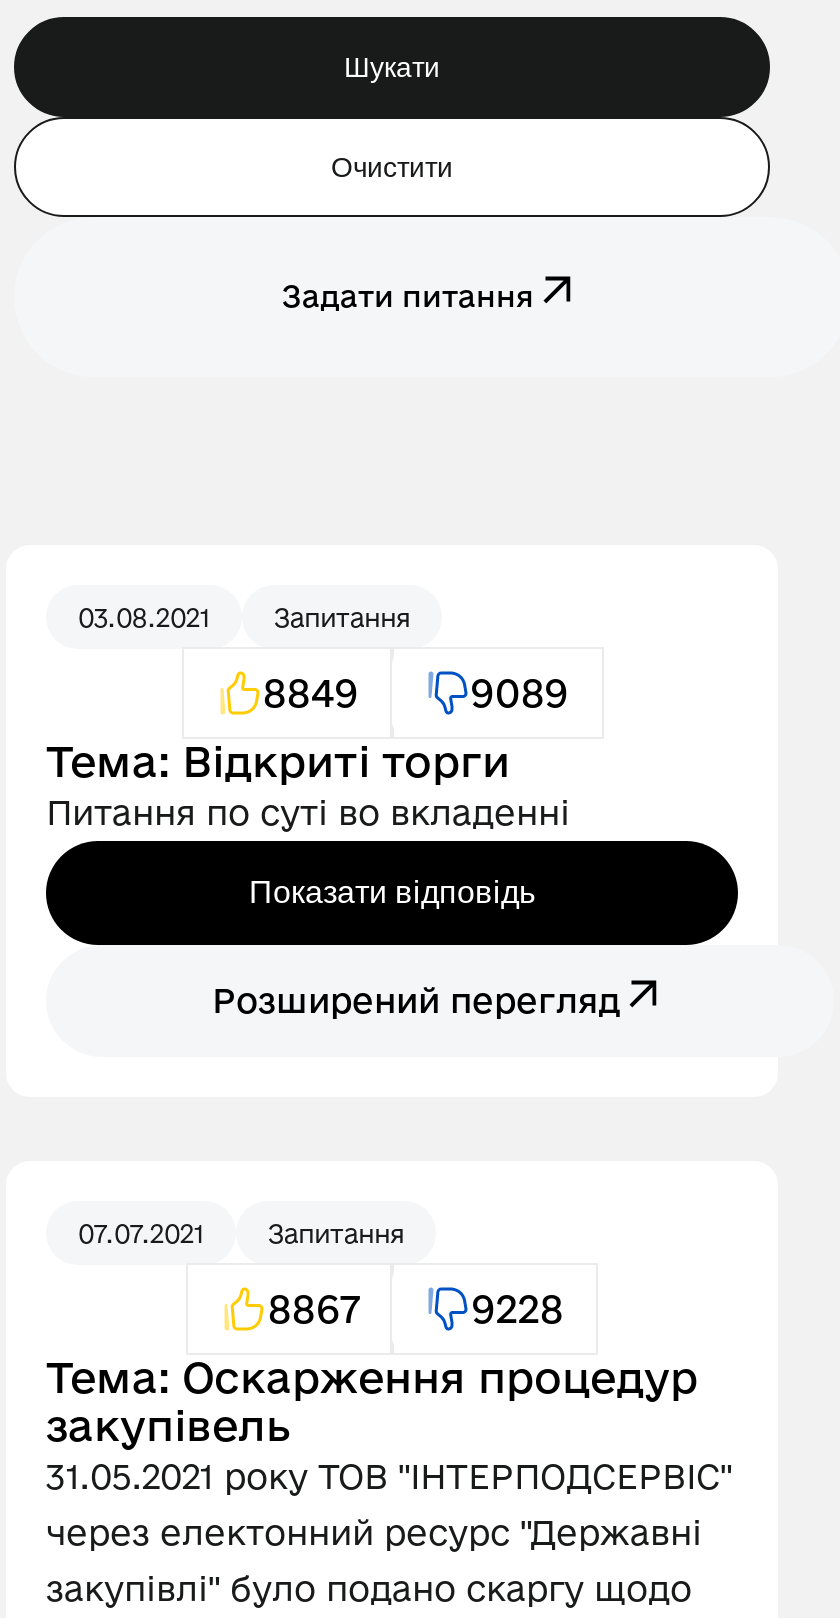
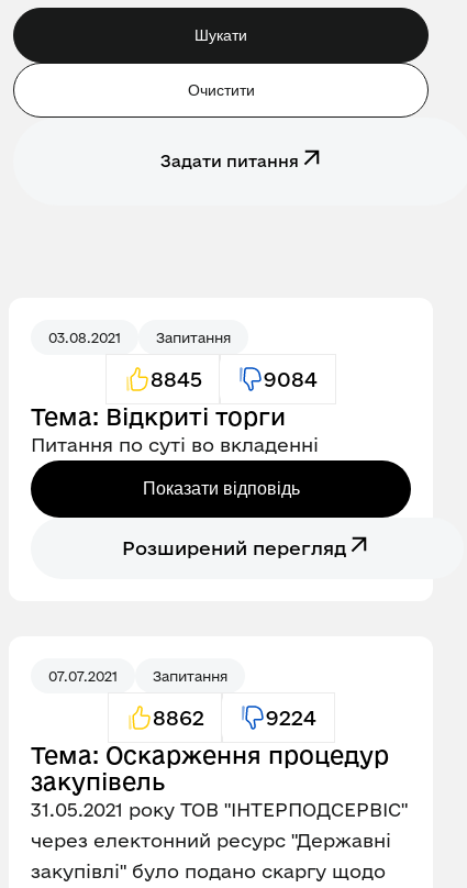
[263,671,359,715] 8849 -> [151,367,202,391] 8845
[471,671,569,715] 9089 -> [264,367,318,391] 9084
[268,1287,360,1331] 8867 -> [152,706,204,730] 8862
[472,1287,564,1331] 9228 -> [265,706,316,730] 9224

